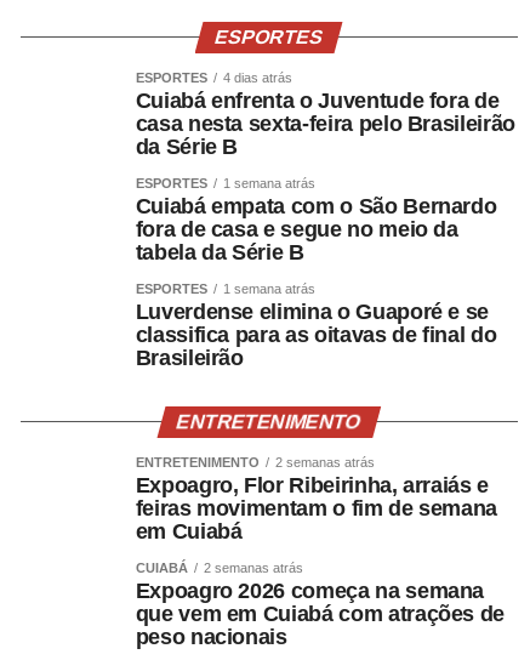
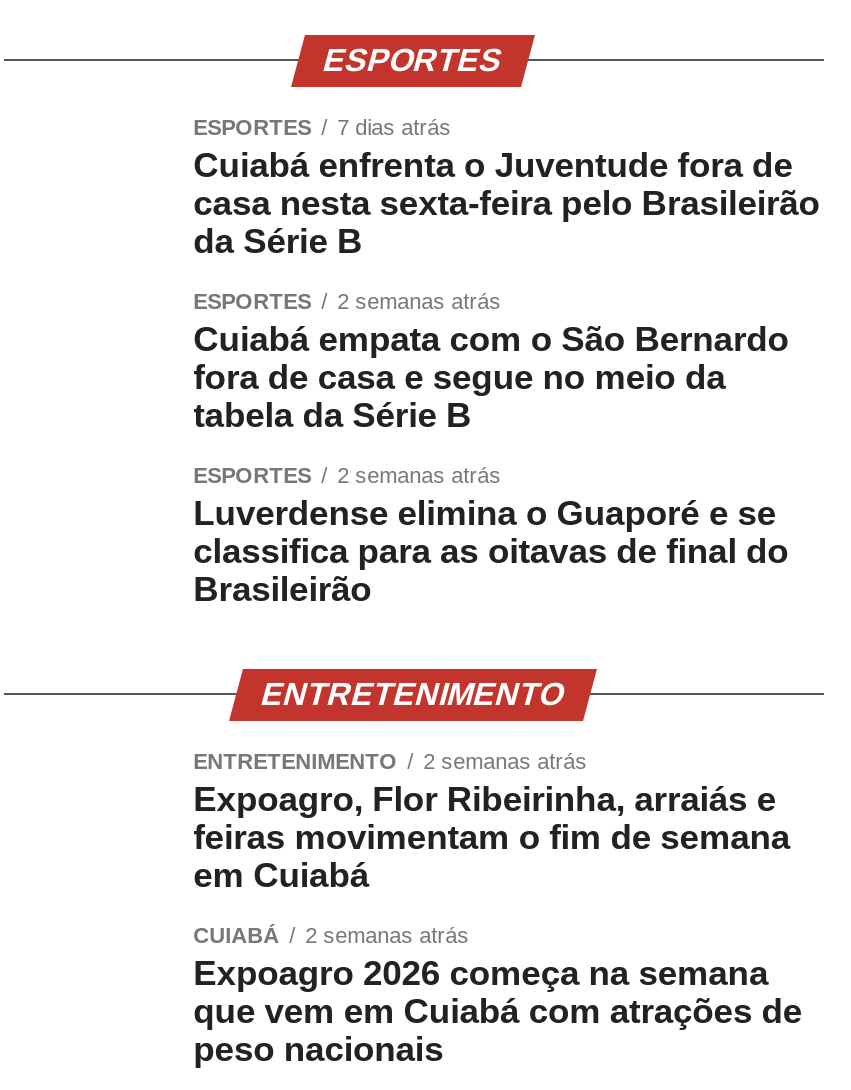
[135,70,292,85] ESPORTES 4 dias atrás -> [193,116,451,140] ESPORTES 7 dias atrás
[223,176,315,190] 1 semana atrás -> [337,290,501,314] 2 semanas atrás
[223,281,315,296] 1 semana atrás -> [337,464,501,488] 2 semanas atrás

